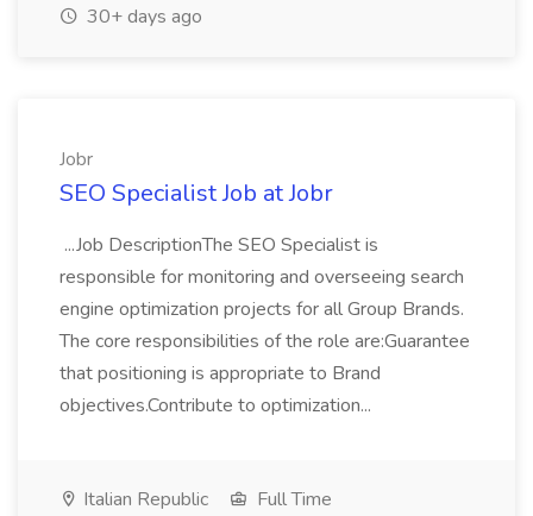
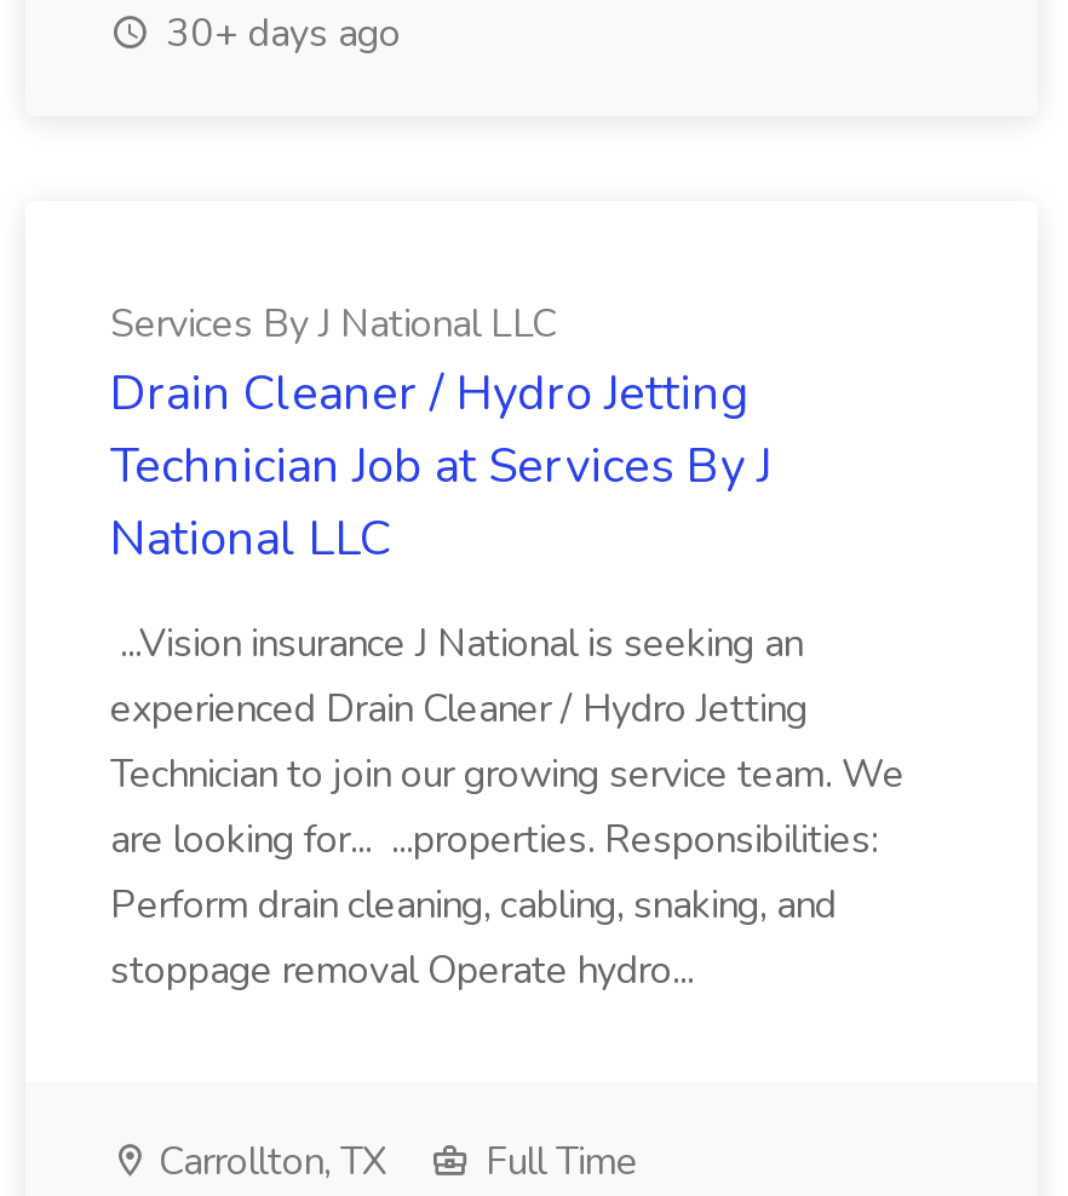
[59,146,333,209] Jobr | SEO Specialist Job at Jobr -> [110,298,771,571] Services By J National LLC | Drain Cleaner / Hydro Jetting | Technician Job at Services By J | National LLC
[59,232,470,419] ...Job DescriptionThe SEO Specialist is | responsible for monitoring and overseeing search | engine optimization projects for all Group Brands. | The core responsibilities of the role are:Guarantee | that positioning is appropriate to Brand | objectives.Contribute to optimization... -> [110,617,905,997] ...Vision insurance J National is seeking an | experienced Drain Cleaner / Hydro Jetting | Technician to join our growing service team. We | are looking for... ...properties. Responsibilities: | Perform drain cleaning, cabling, snaking, and | stoppage removal Operate hydro...
[79,486,208,512] Italian Republic -> [149,1135,386,1189] Carrollton, TX

